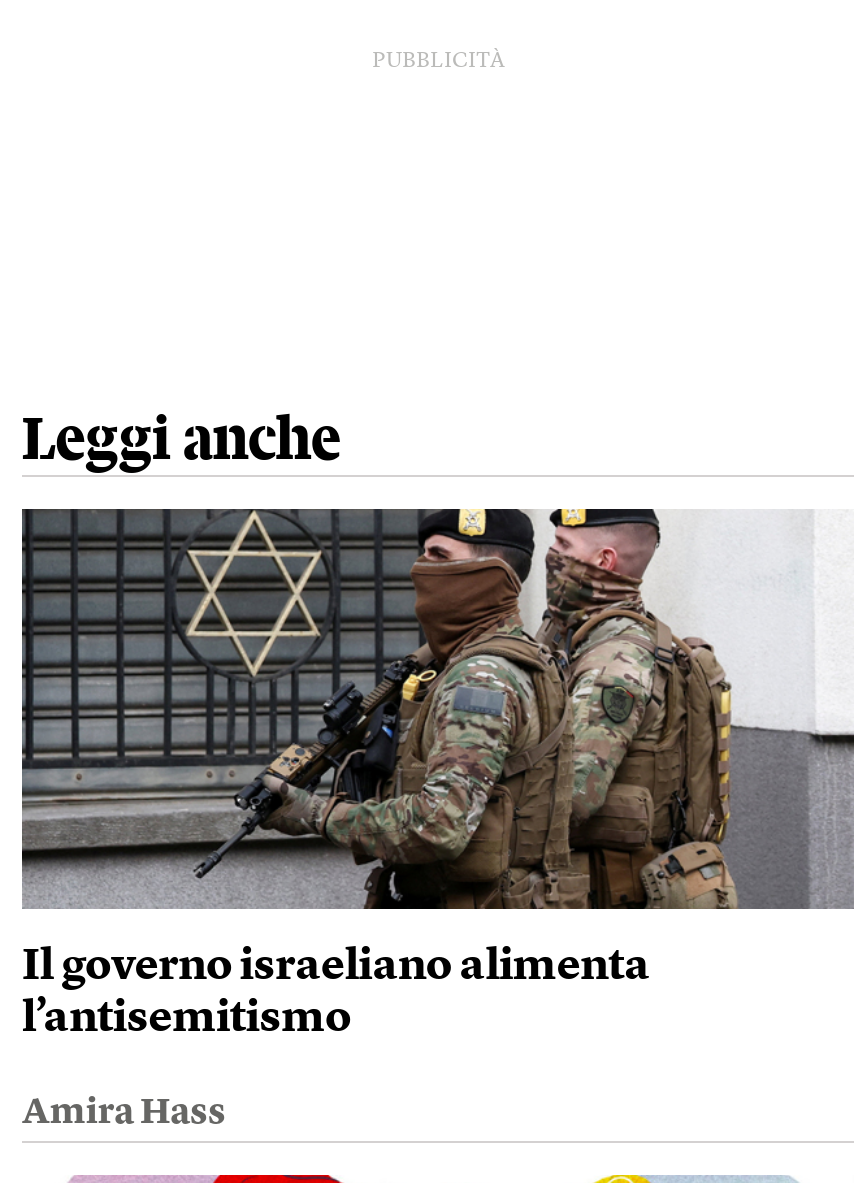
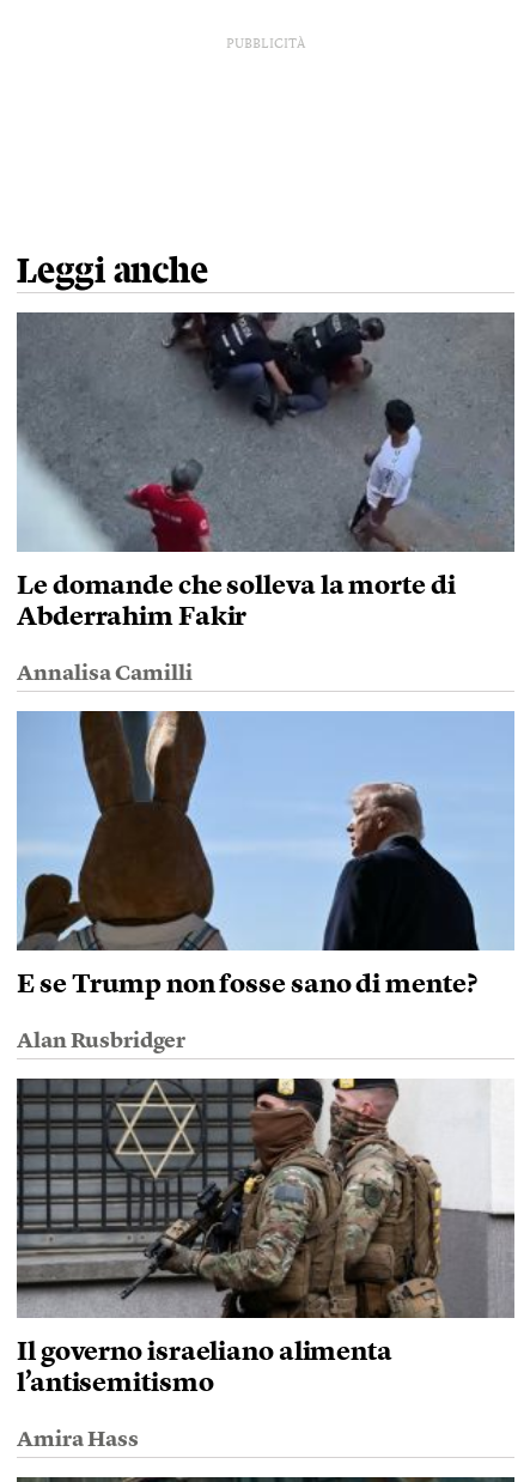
none -> [16,710,516,1052] [image] | E se Trump non fosse sano di mente? | Alan Rusbridger
none -> [17,311,516,684] [image] | Le domande che solleva la morte di | Abderrahim Fakir | Annalisa Camilli

